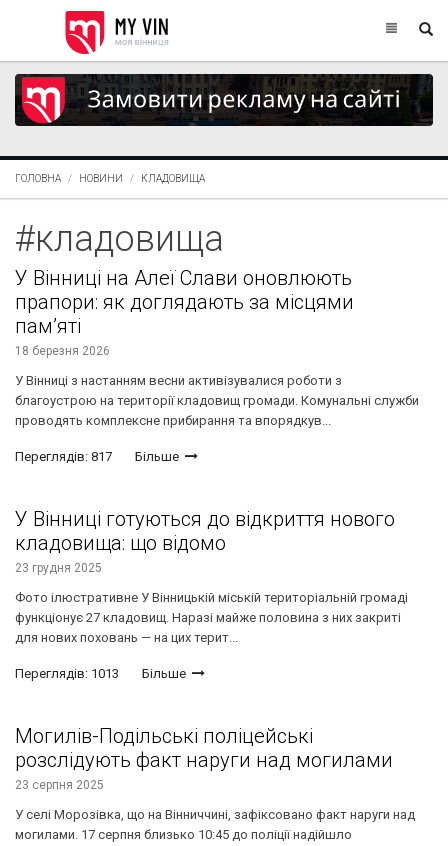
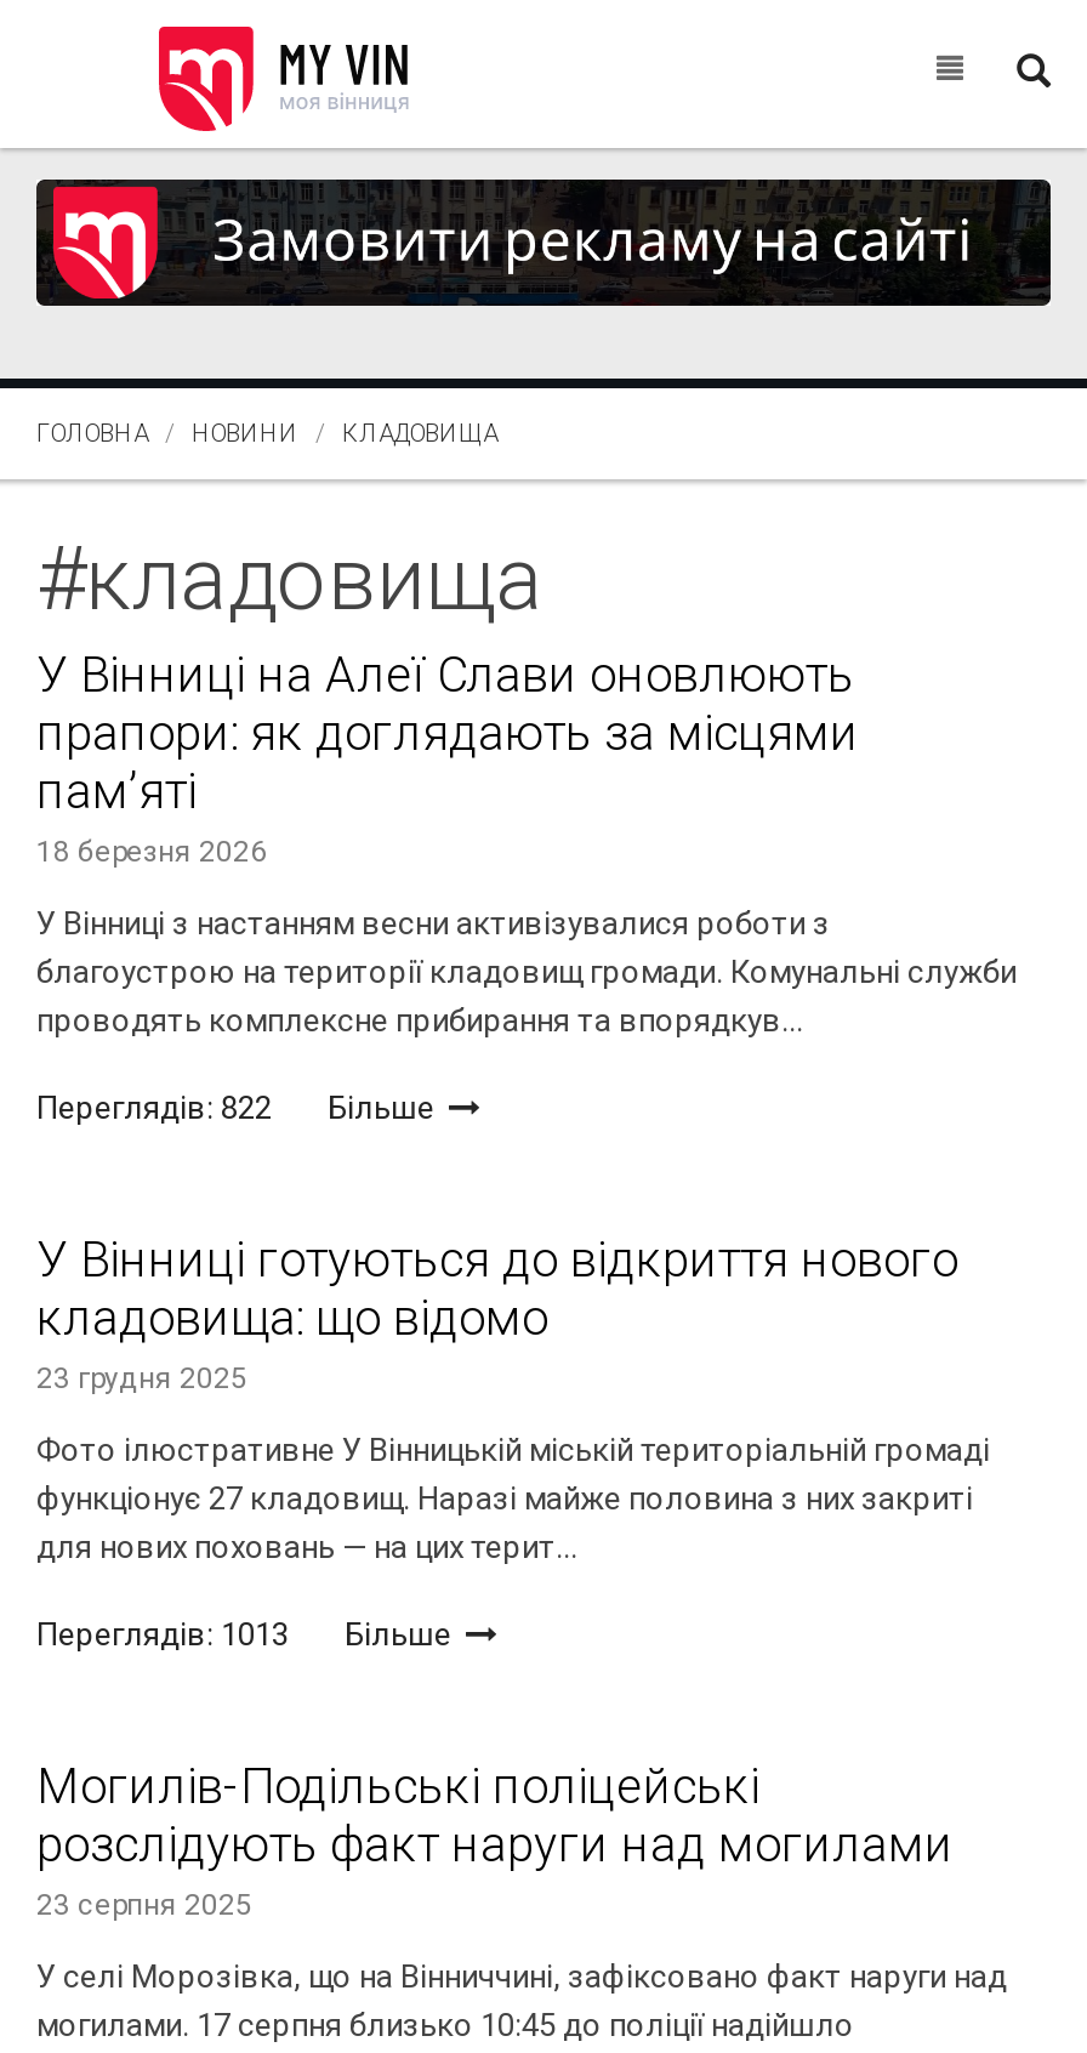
[15,449,182,464] Переглядів: 817 Більше -> [36,1089,442,1125] Переглядів: 822 Більше

